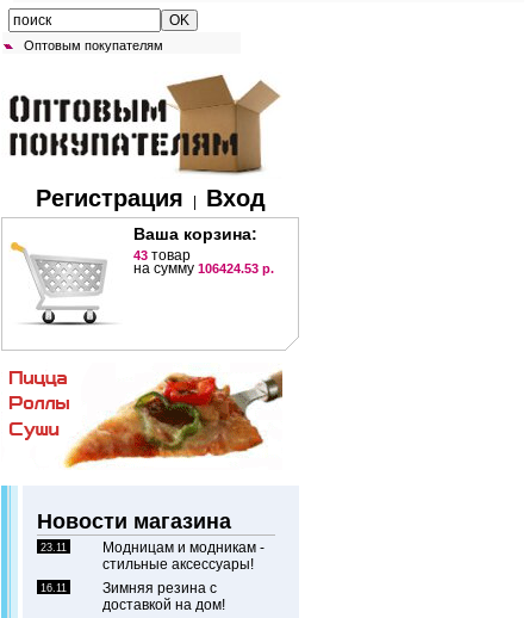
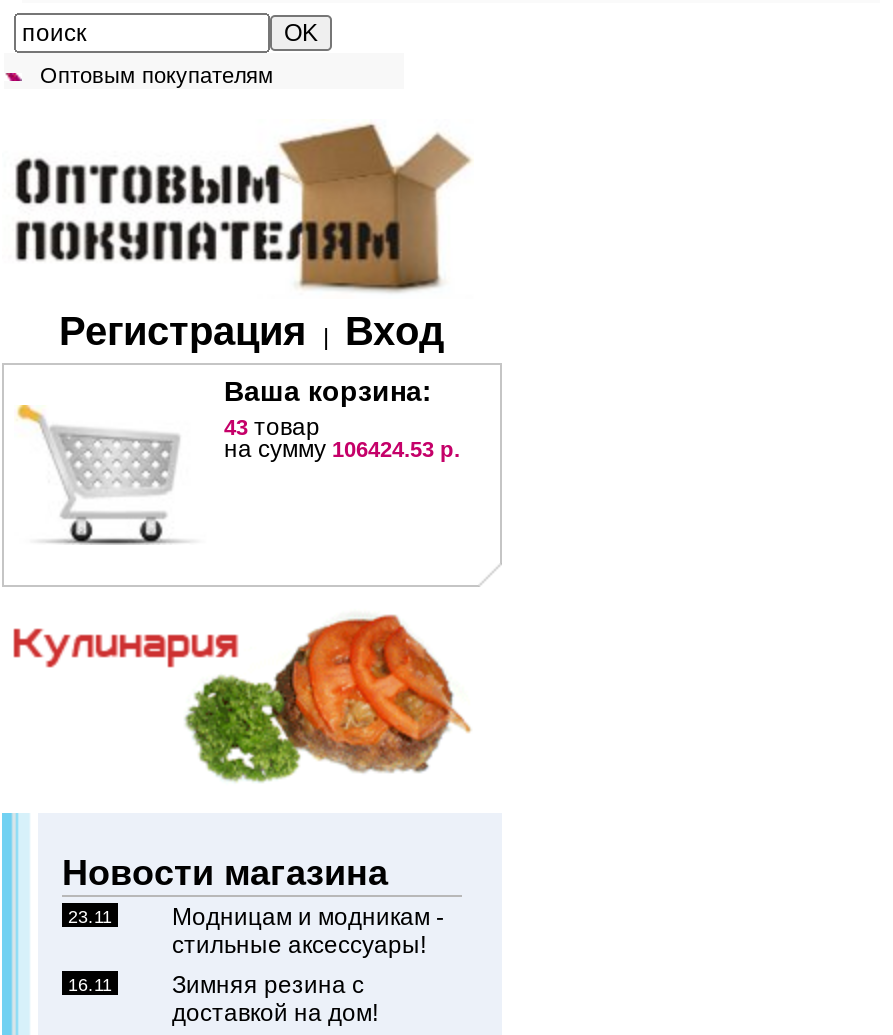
[8,367,284,469] [image] -> [12,613,474,783] [image]

